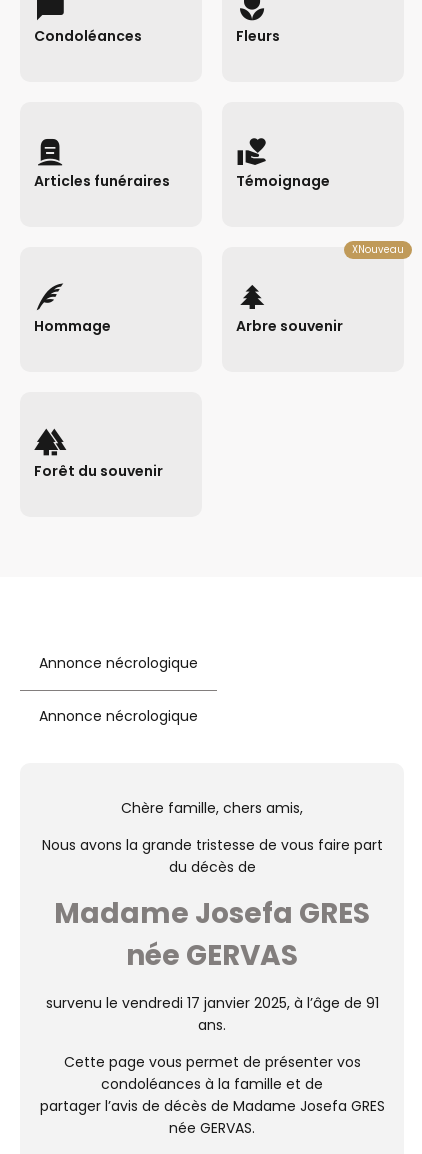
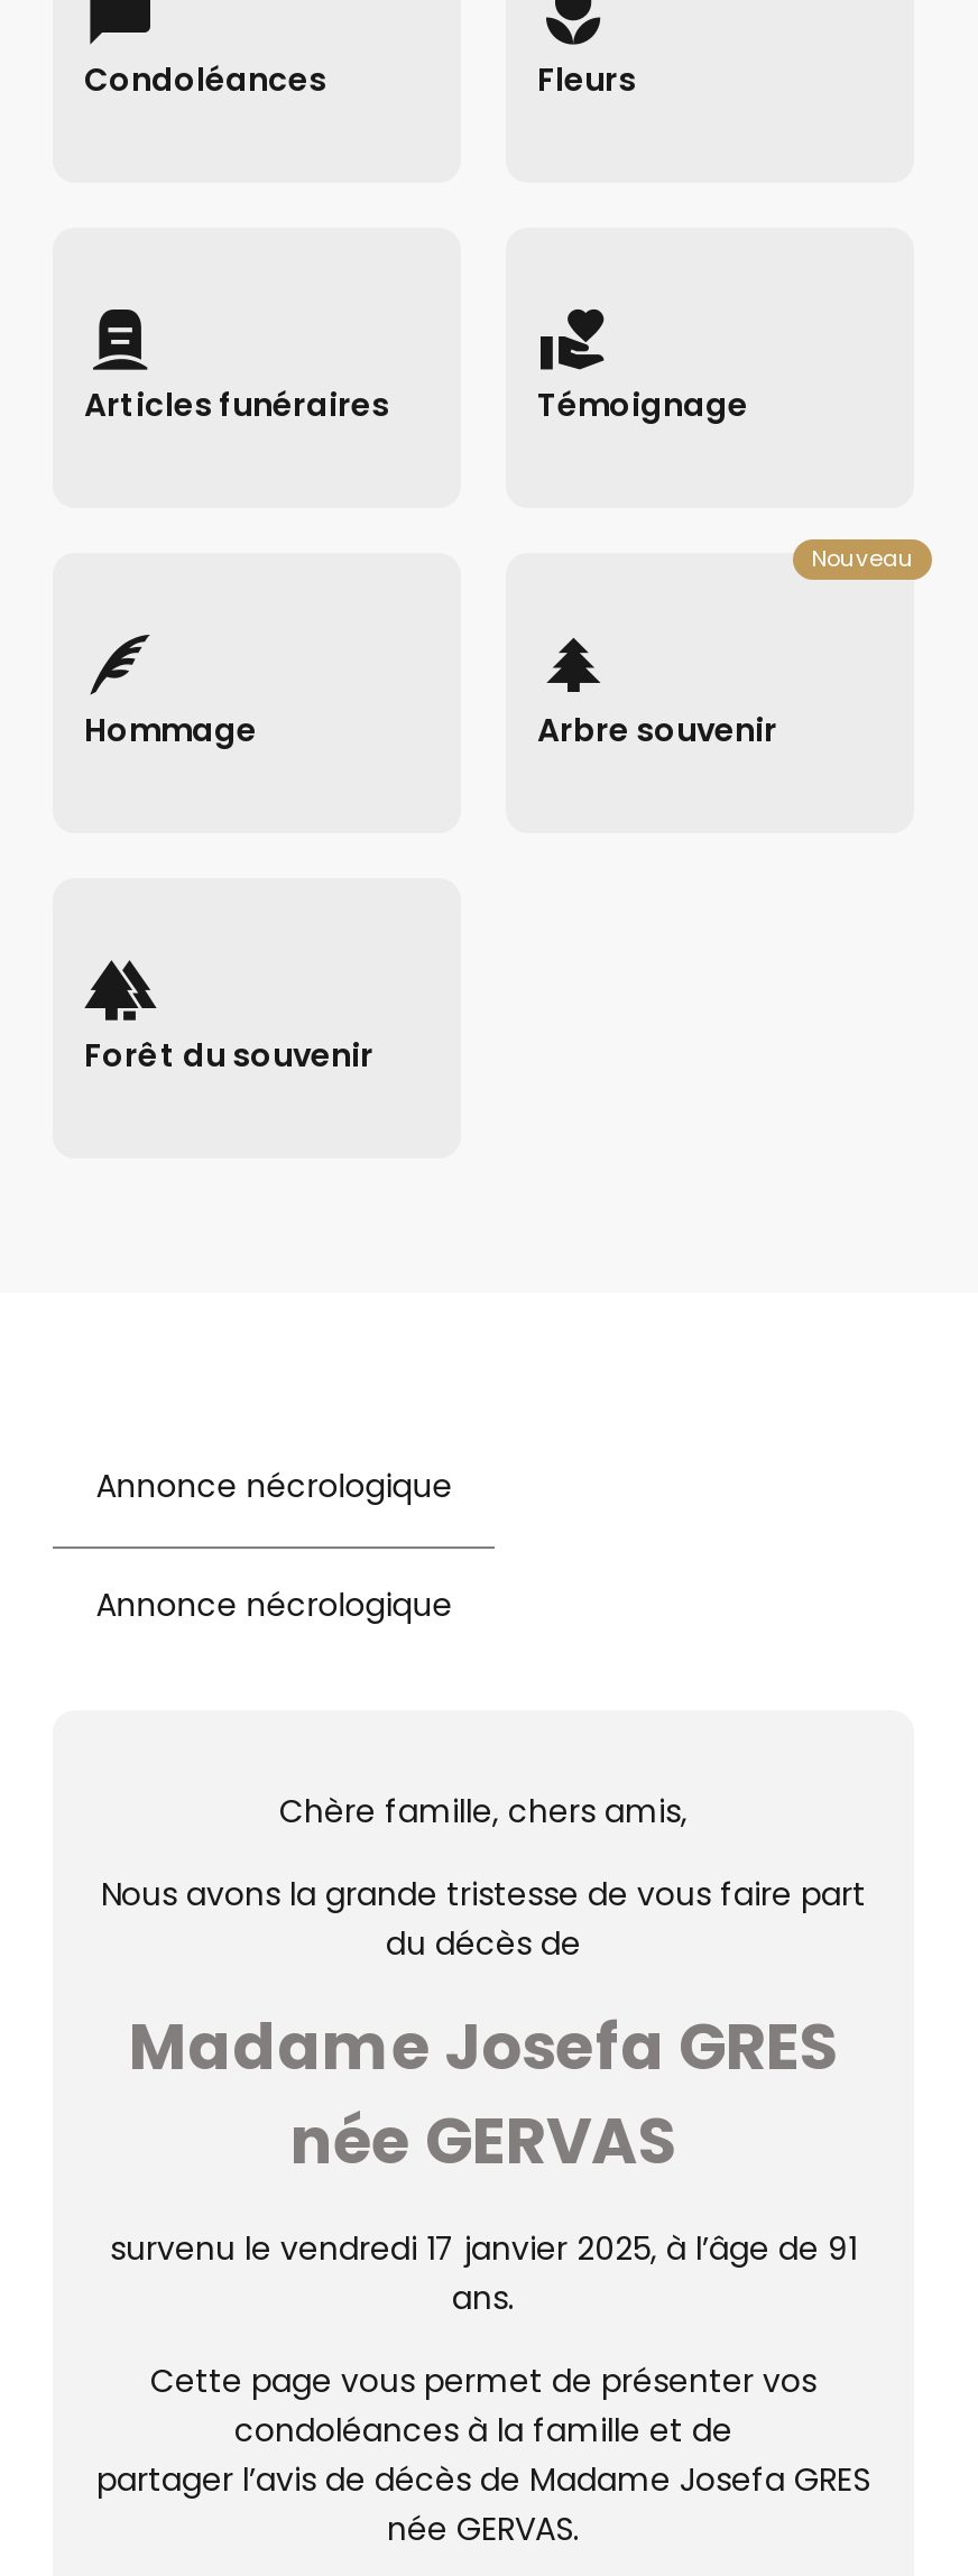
[352,242,404,255] XNouveau -> [811,543,914,572] Nouveau

